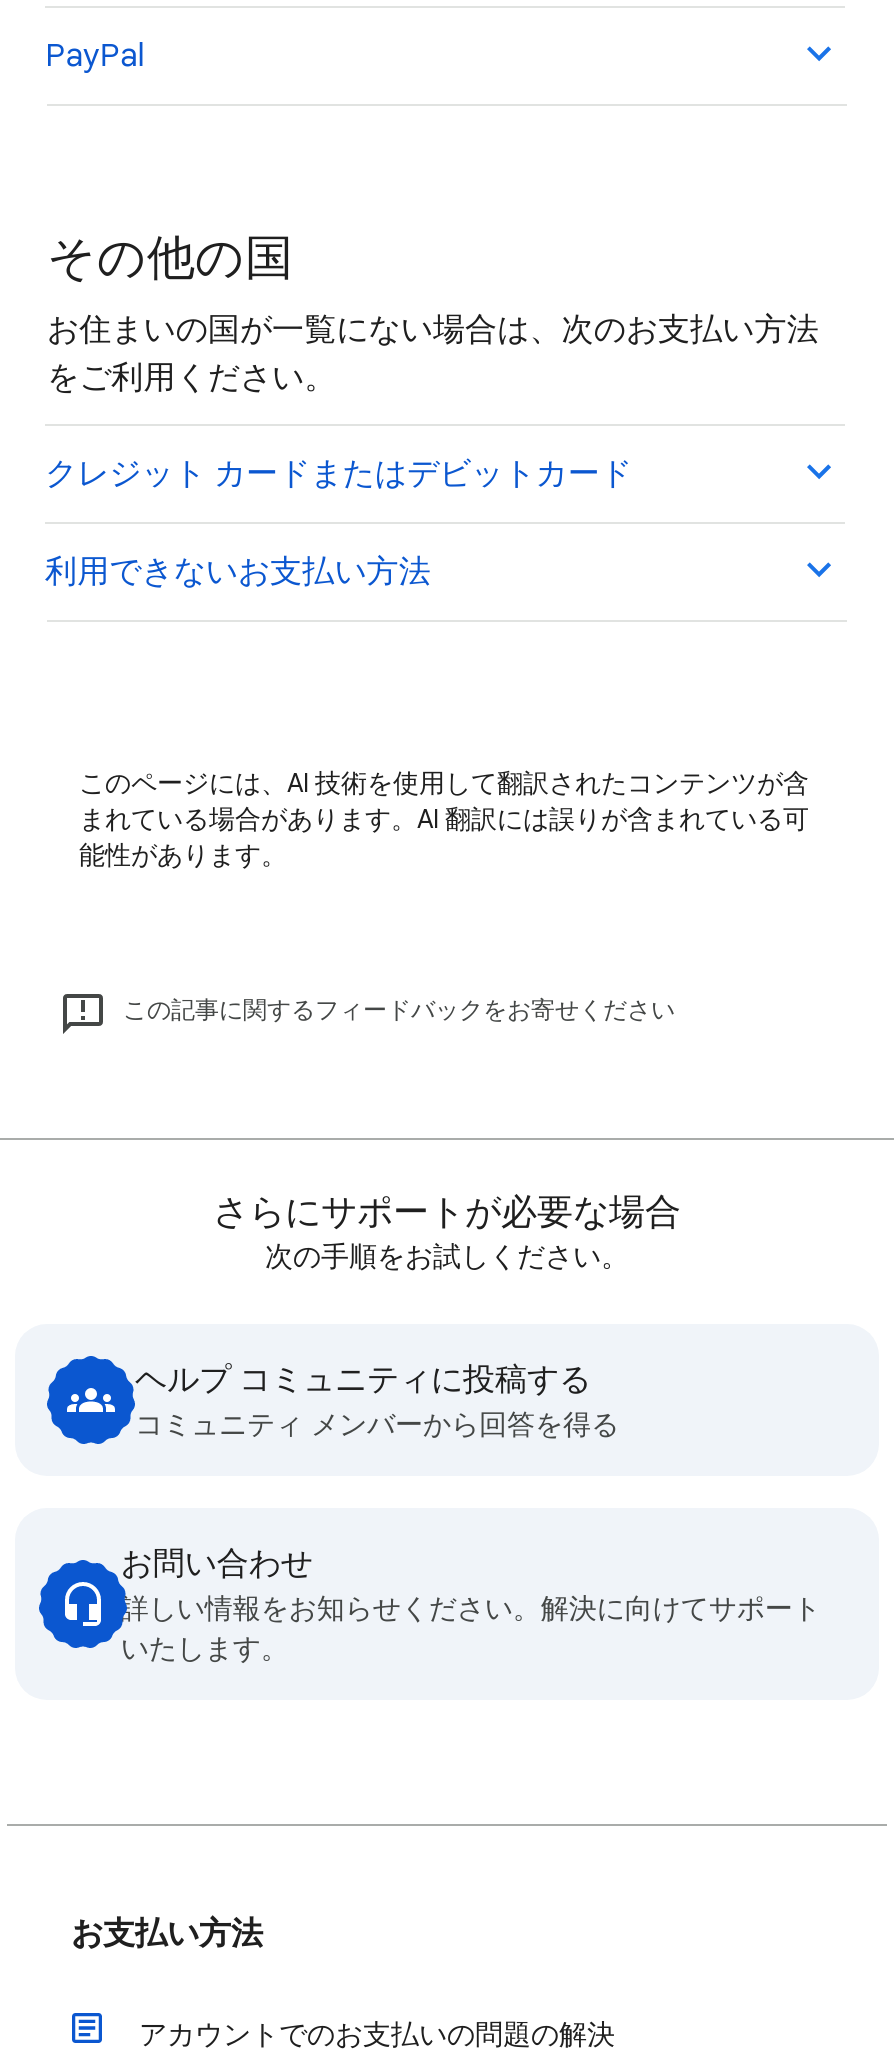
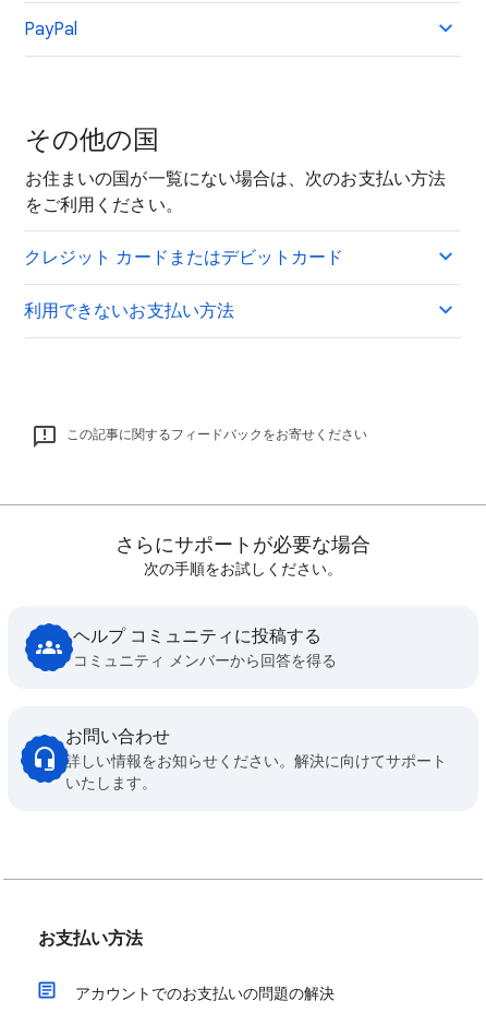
[79,767,809,873] このページには、AI 技術を使用して翻訳されたコンテンツが含 | まれている場合があります。AI 翻訳には誤りが含まれている可 | 能性があります。 -> none

